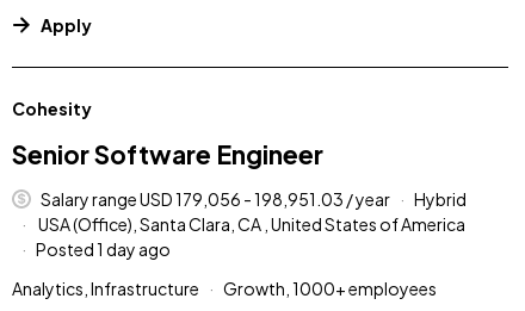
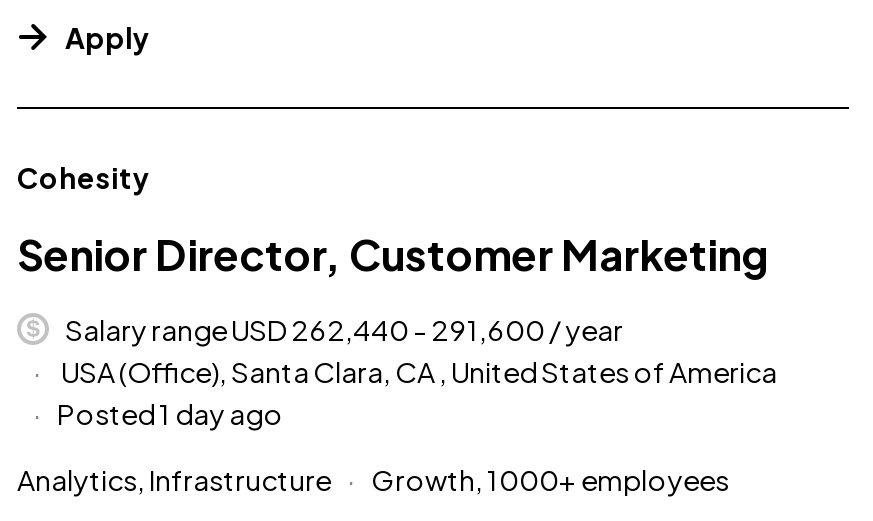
[12,138,323,170] Senior Software Engineer -> [17,227,769,281] Senior Director, Customer Marketing
[41,188,467,209] Salary range USD 179,056 - 198,951.03 / year | Hybrid -> [65,311,623,347] Salary range USD 262,440 - 291,600 / year

